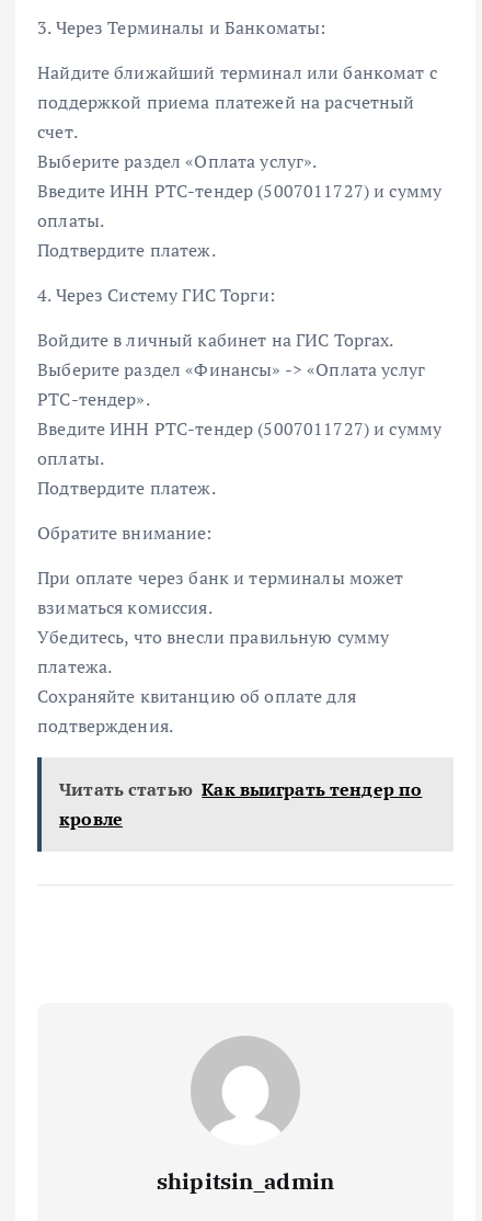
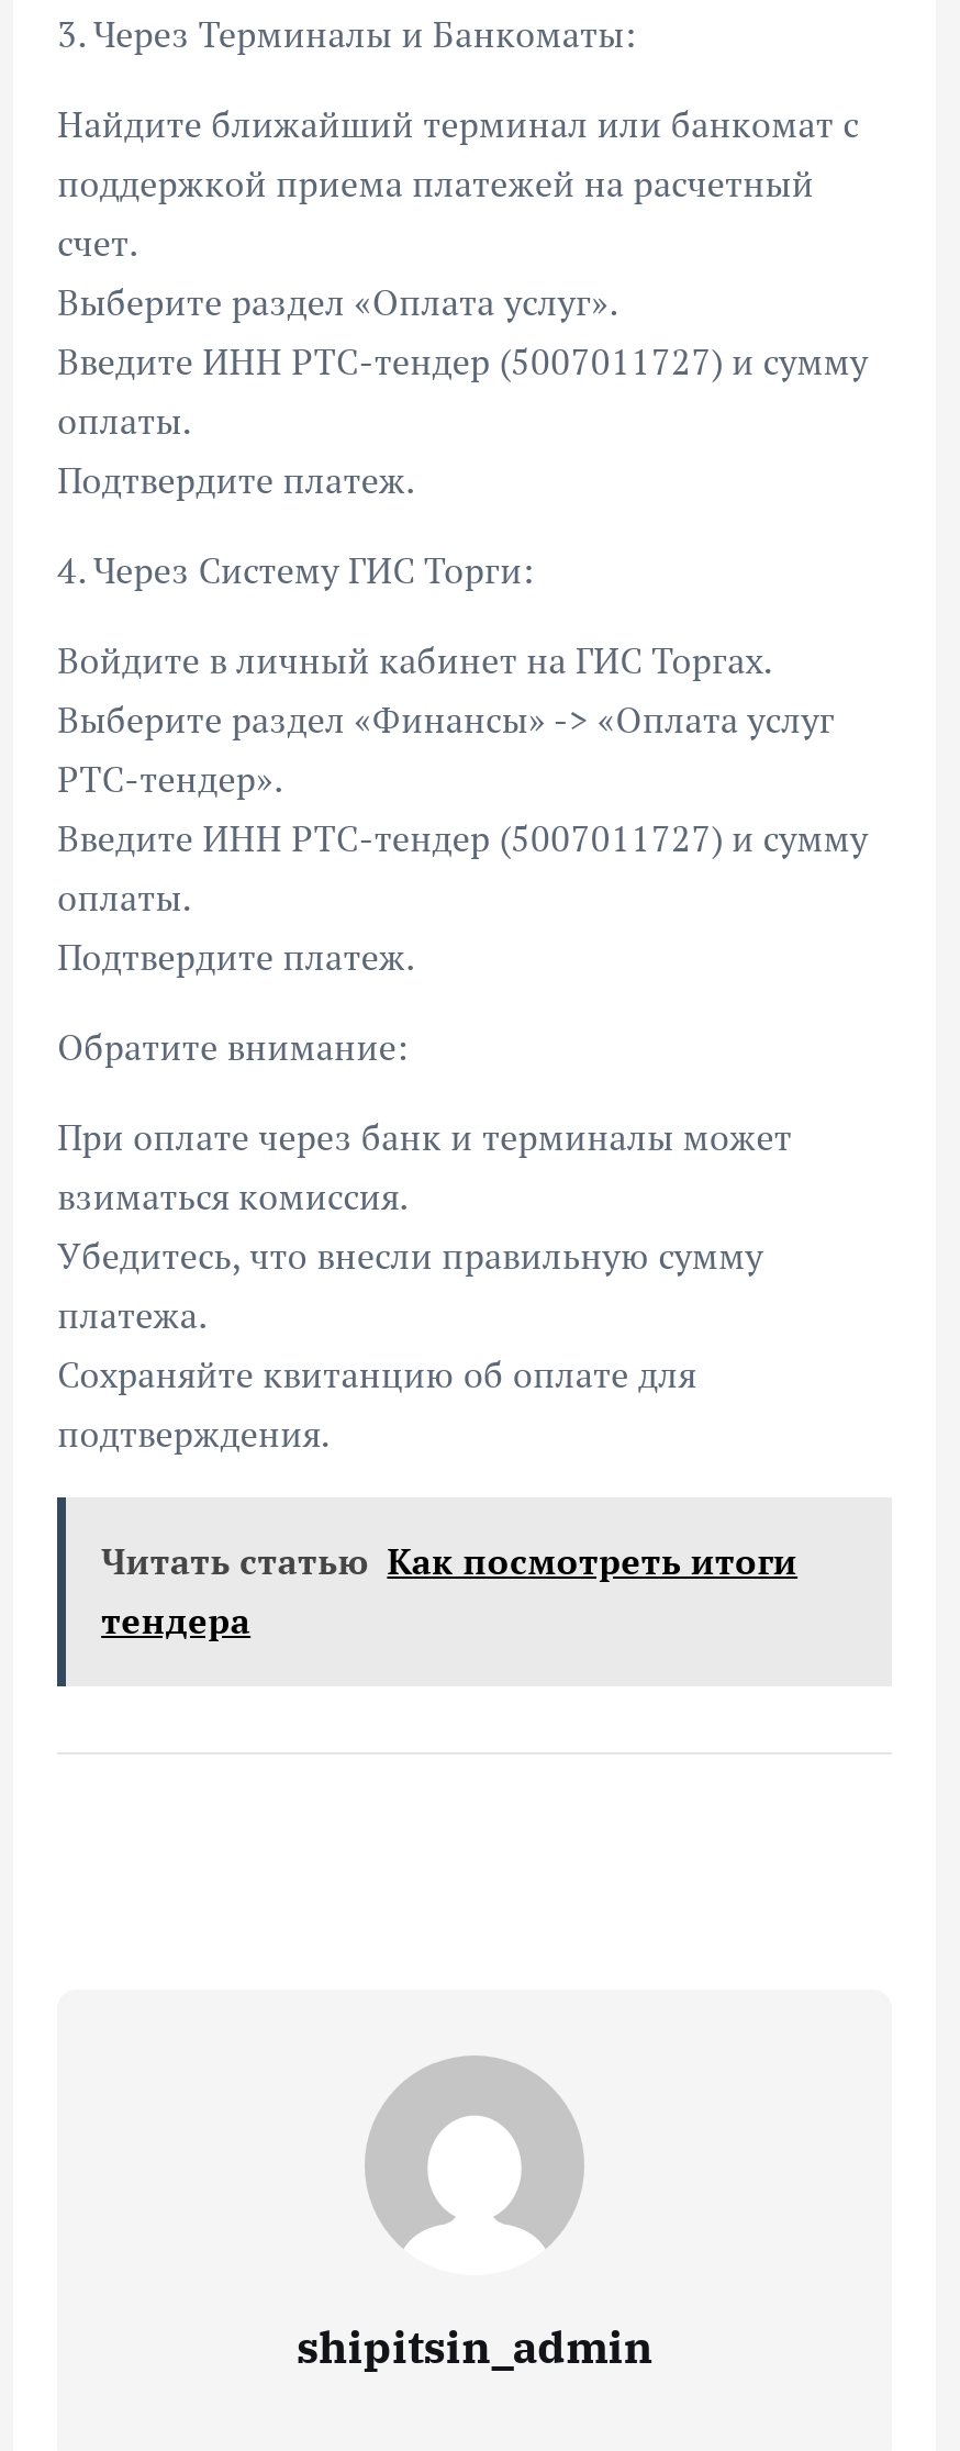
[59,777,422,830] Читать статью Как выиграть тендер по | кровле -> [101,1536,797,1644] Читать статью Как посмотреть итоги | тендера

